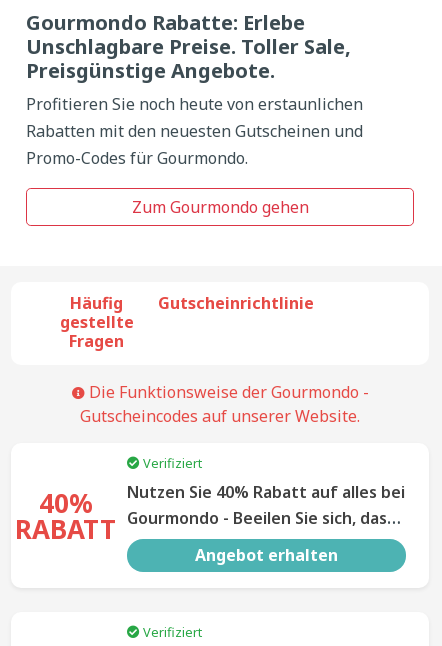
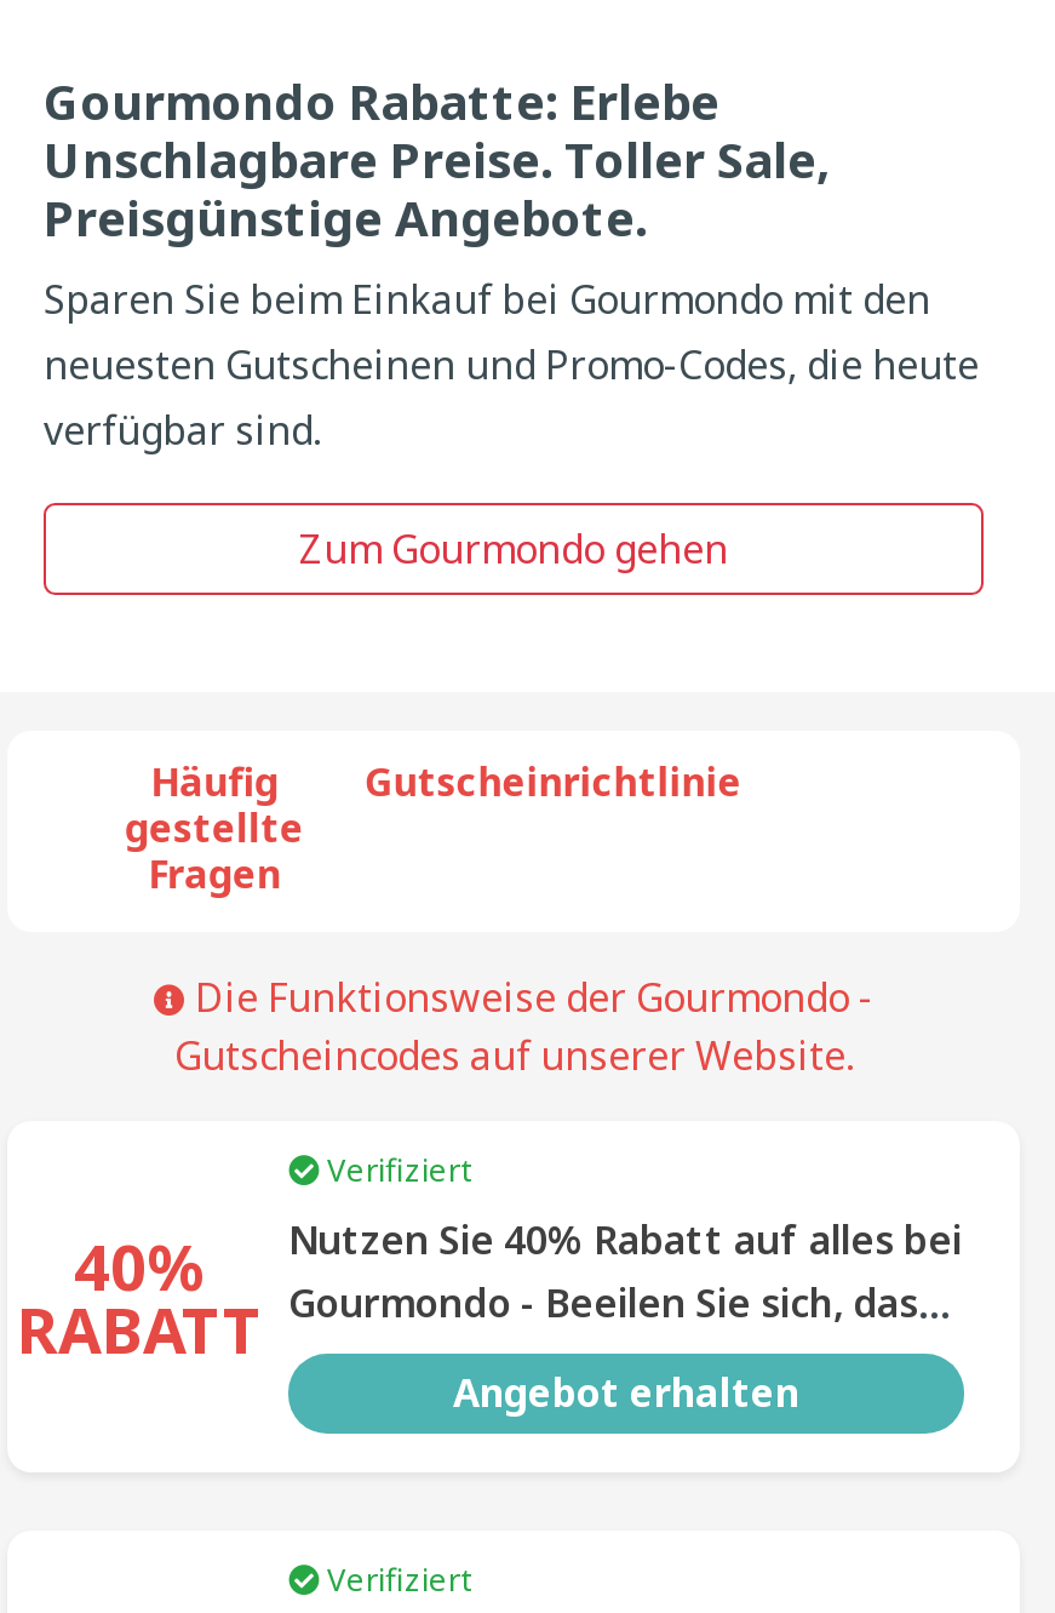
[26,93,363,169] Profitieren Sie noch heute von erstaunlichen | Rabatten mit den neuesten Gutscheinen und | Promo-Codes für Gourmondo. -> [44,274,979,458] Sparen Sie beim Einkauf bei Gourmondo mit den | neuesten Gutscheinen und Promo-Codes, die heute | verfügbar sind.

